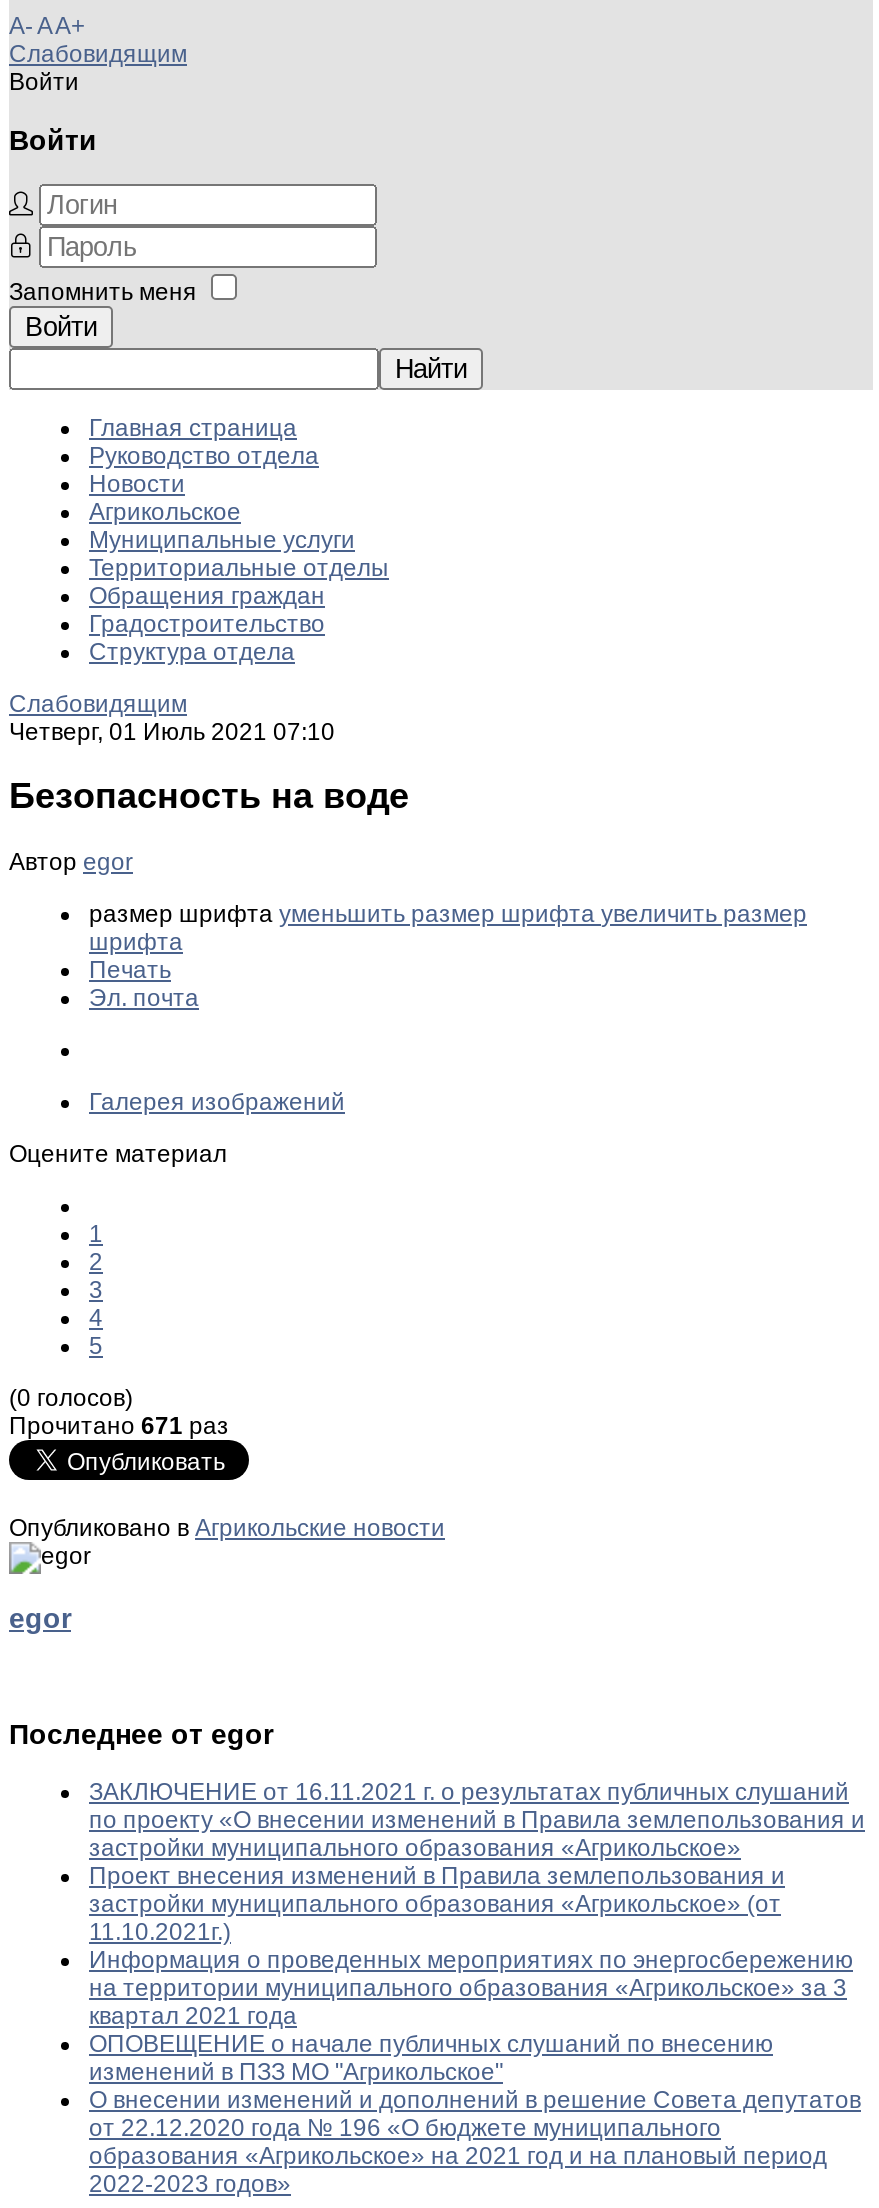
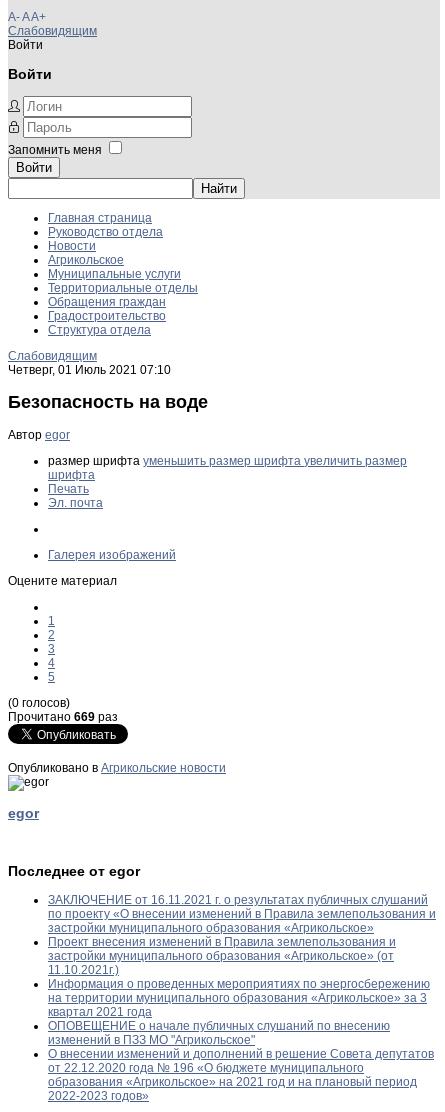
[9,1412,229,1440] Прочитано 671 раз -> [8,710,118,724] Прочитано 669 раз

